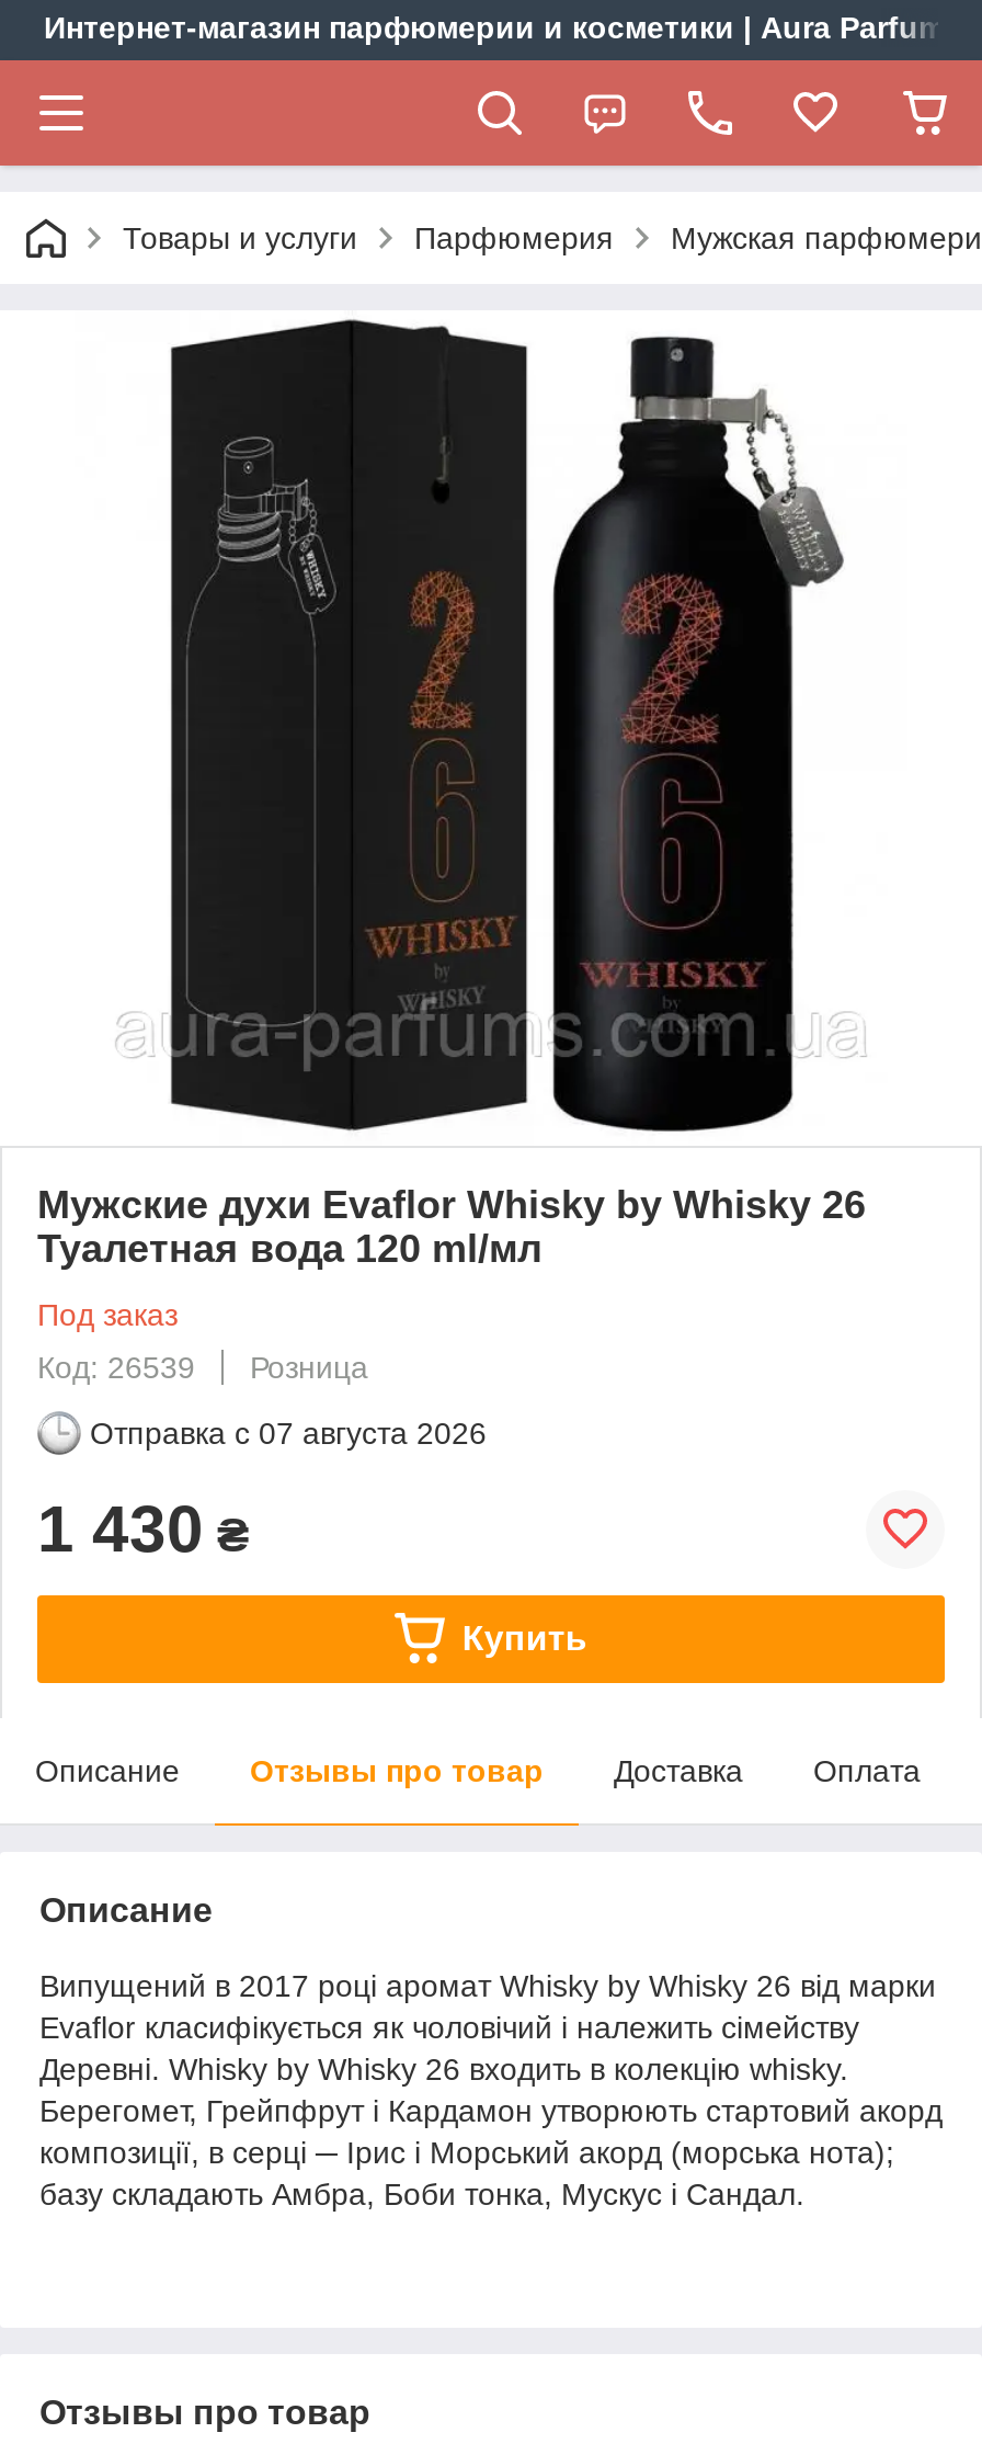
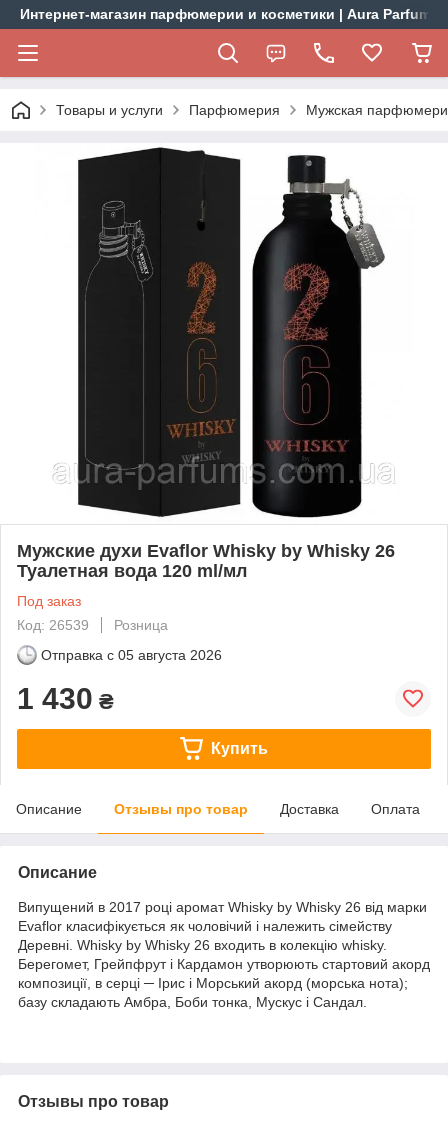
[90,1415,487,1450] Отправка с 07 августа 2026 -> [41,647,222,663] Отправка с 05 августа 2026

